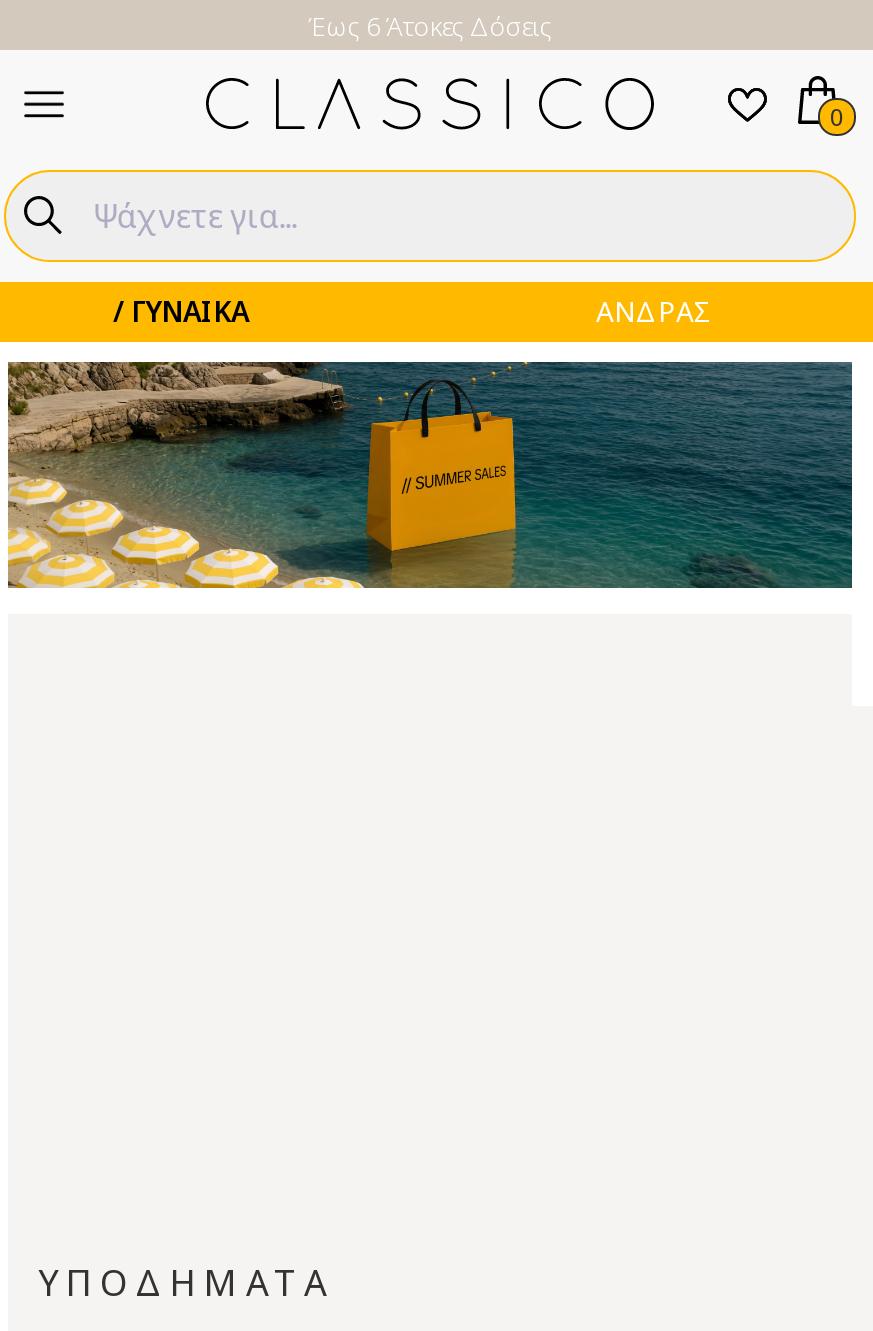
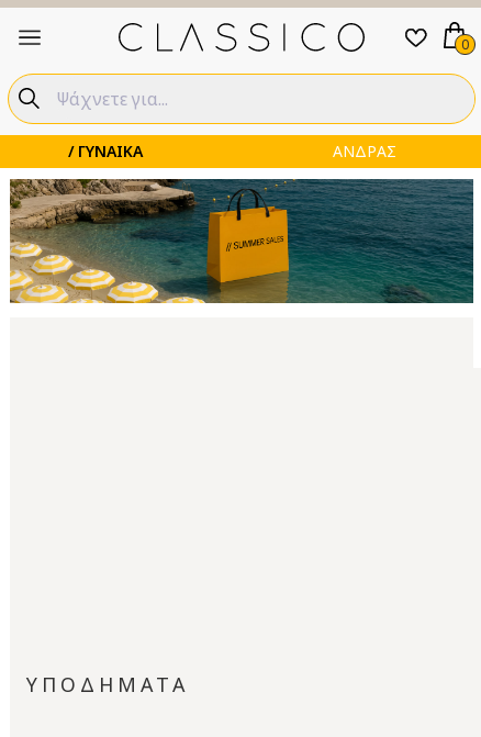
[308,7,552,43] Έως 6 Άτοκες Δόσεις -> none

